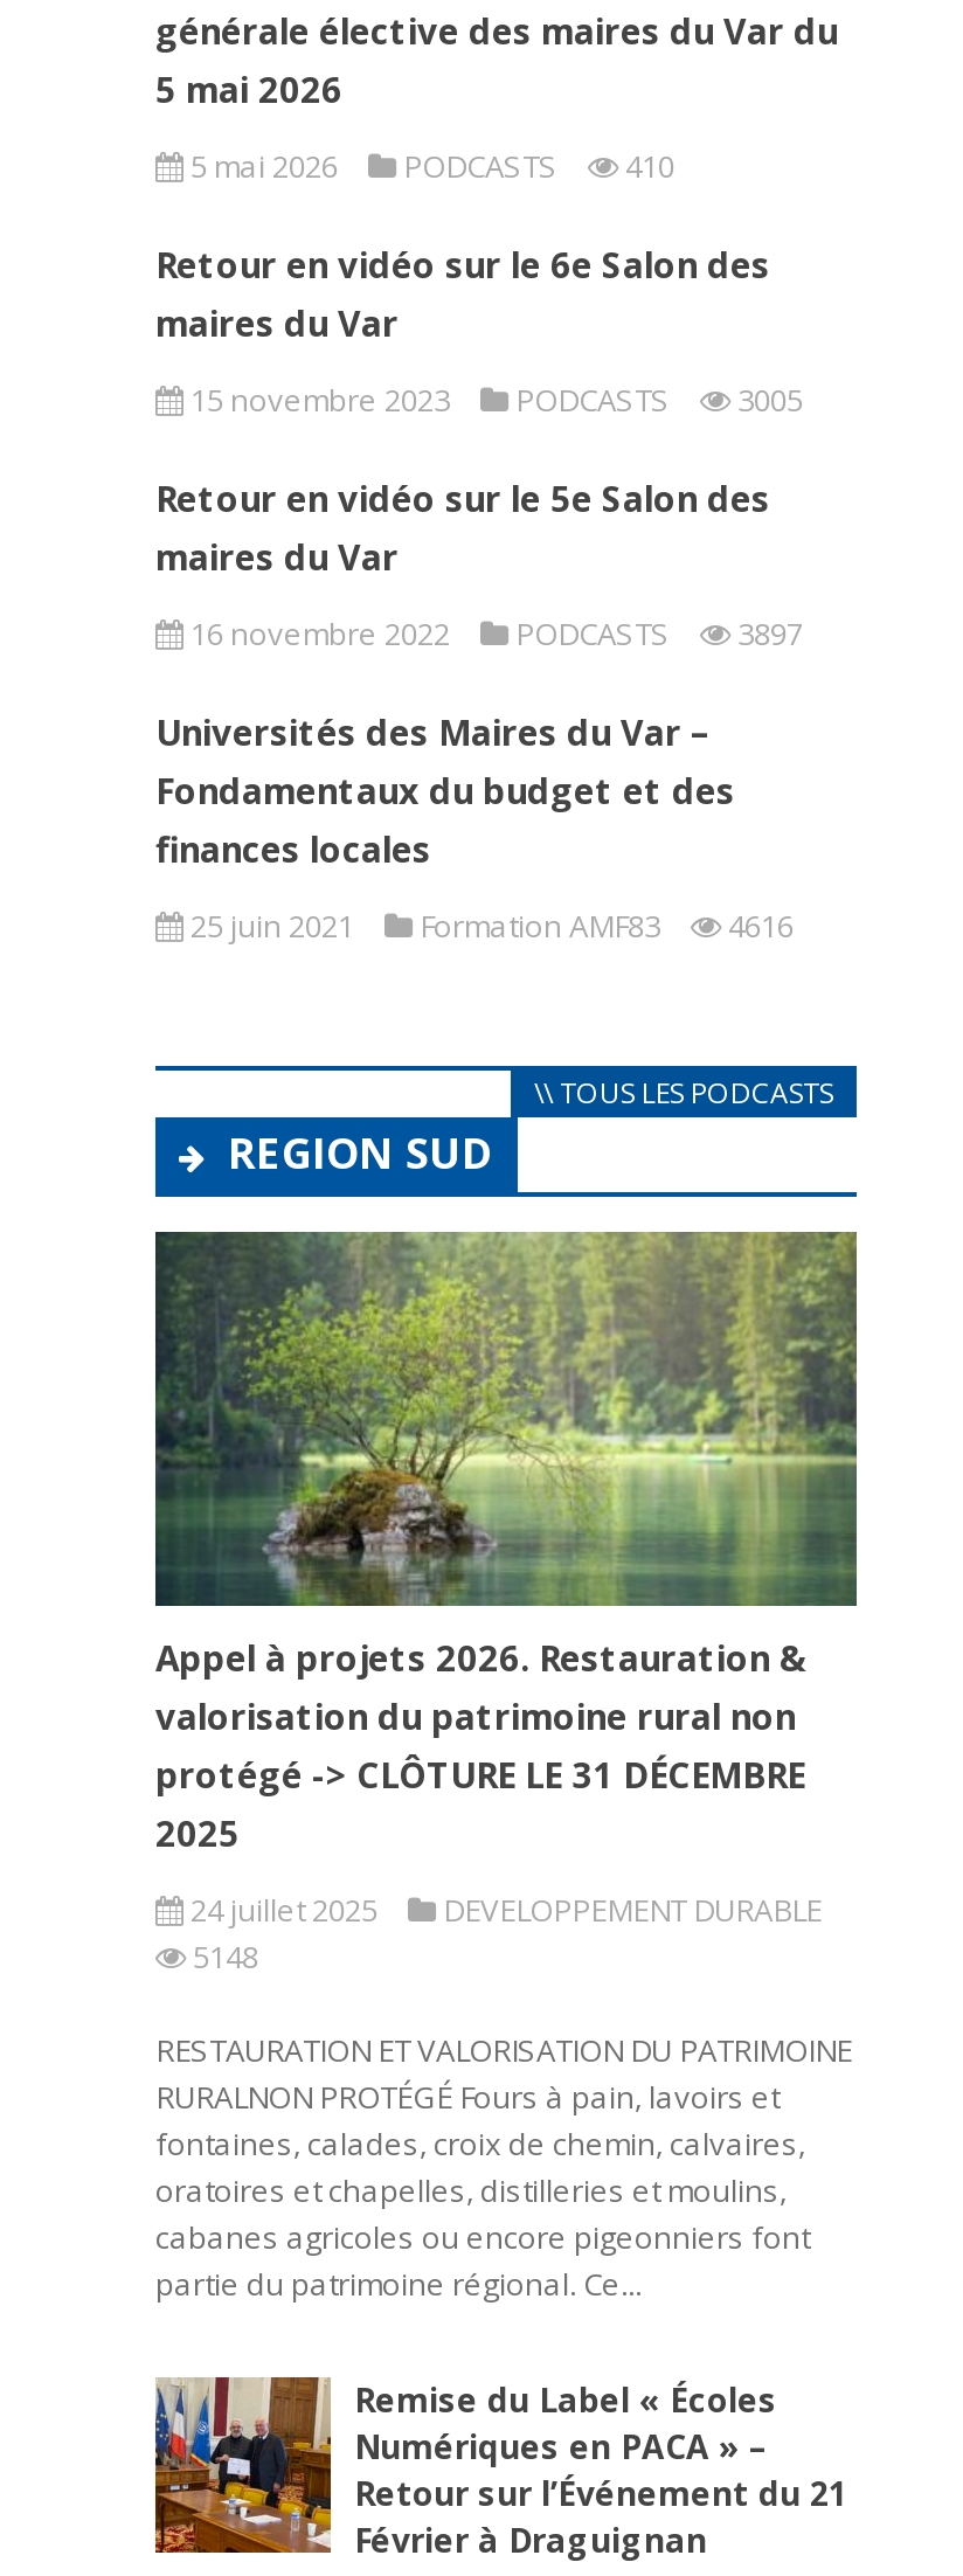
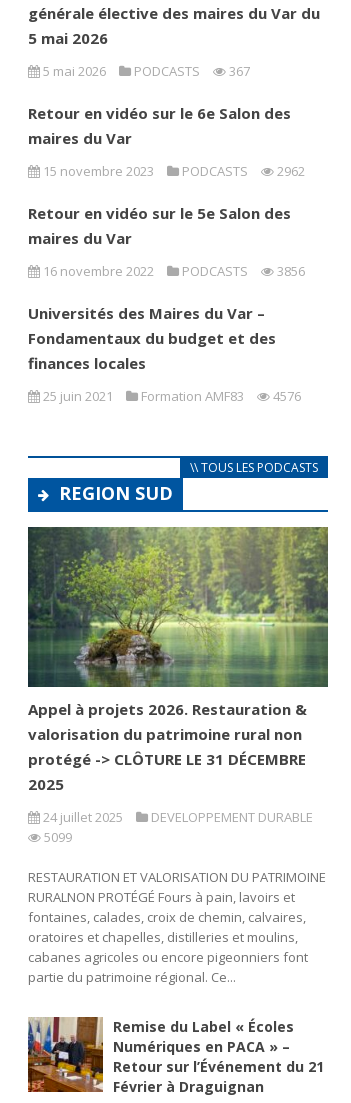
[183,145,674,187] 5 mai 2026 PODCASTS 410 -> [40,62,250,80] 5 mai 2026 PODCASTS 367
[183,379,803,421] 15 novembre 2023 PODCASTS 3005 -> [40,162,305,180] 15 novembre 2023 PODCASTS 2962
[183,612,803,655] 16 novembre 2022 PODCASTS 3897 -> [40,262,305,280] 16 novembre 2022 PODCASTS 3856
[183,905,794,947] 25 juin 2021 Formation AMF83 4616 -> [40,387,301,405] 25 juin 2021 Formation AMF83 4576
[186,1936,258,1978] 5148 -> [41,828,72,846] 5099

